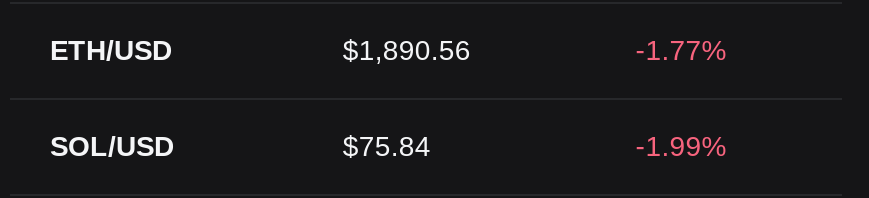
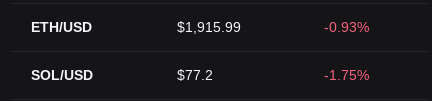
[343,34,471,66] $1,890.56 -> [177,19,241,35] $1,915.99
[636,34,726,66] -1.77% -> [324,19,369,35] -0.93%
[343,130,431,162] $75.84 -> [177,67,213,83] $77.2
[636,130,726,162] -1.99% -> [324,67,369,83] -1.75%

